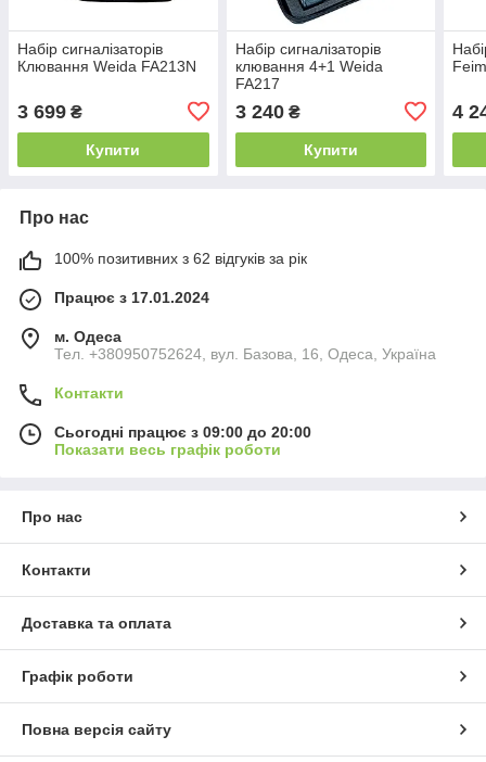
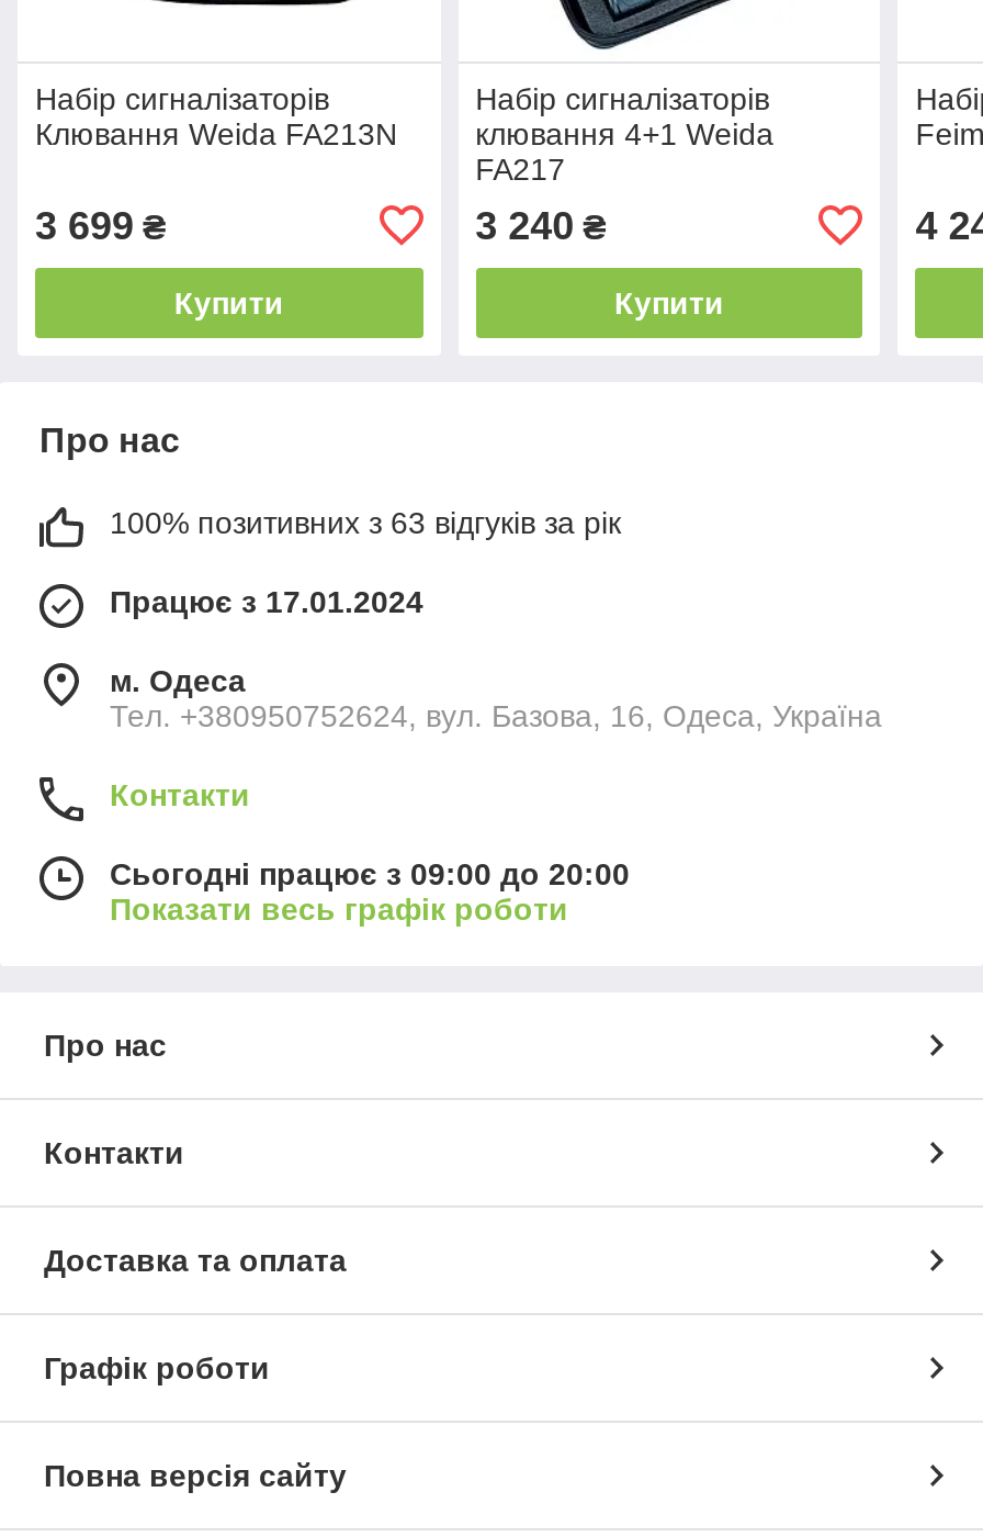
[54,249,307,267] 100% позитивних з 62 відгуків за рік -> [110,505,621,540] 100% позитивних з 63 відгуків за рік

